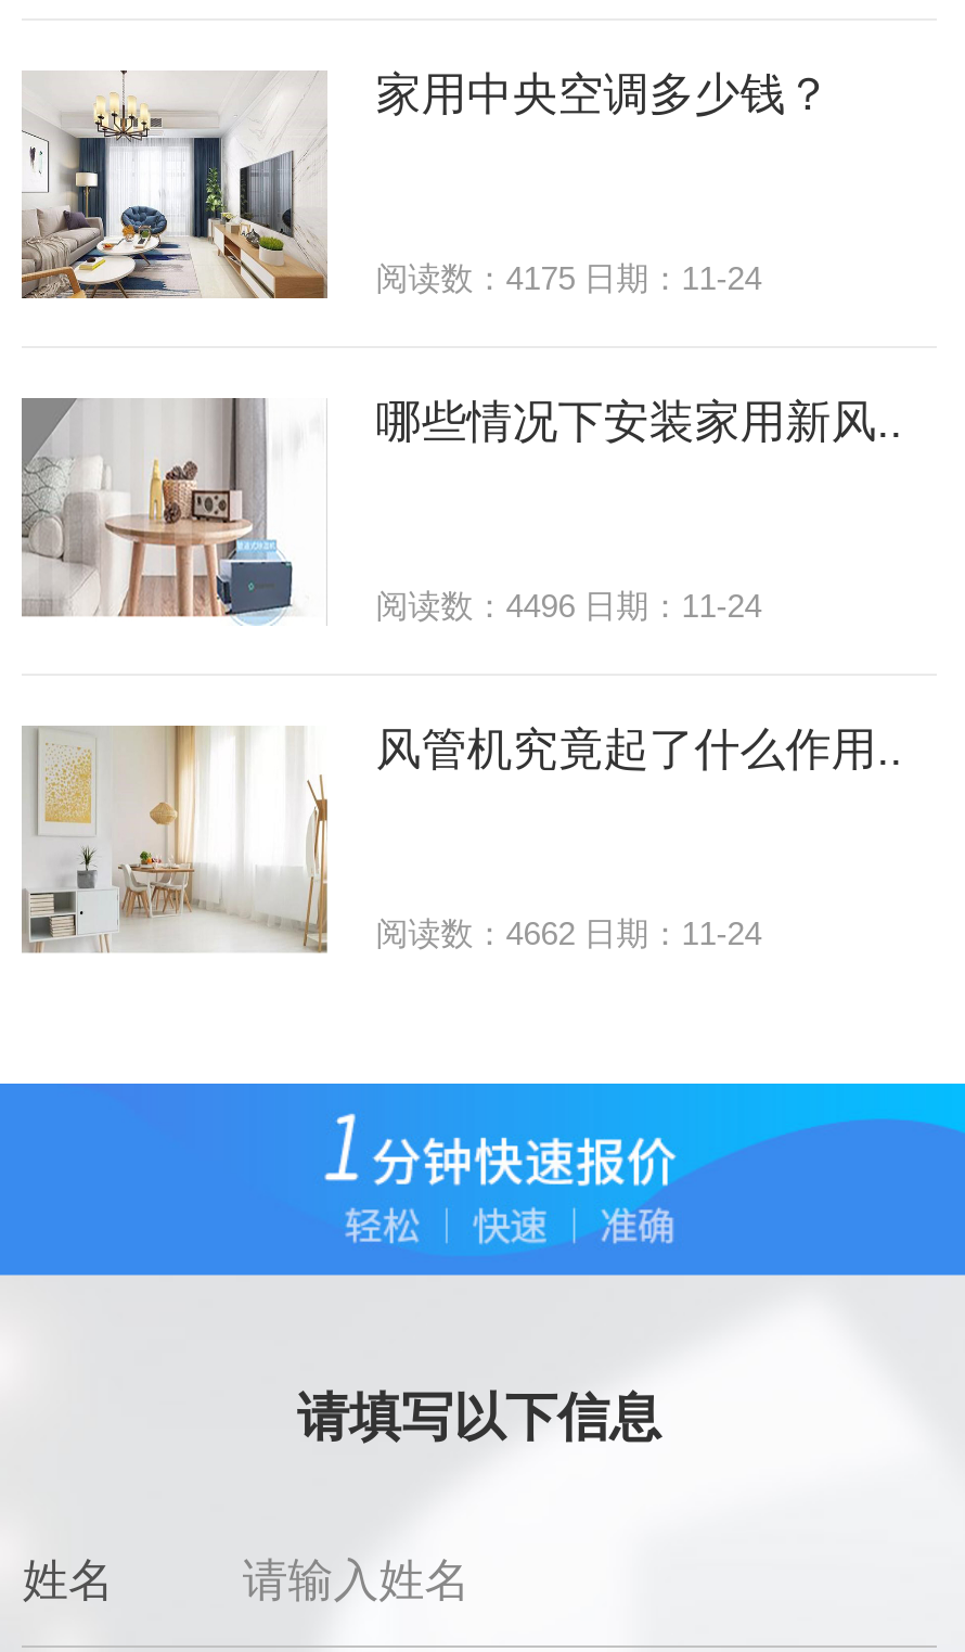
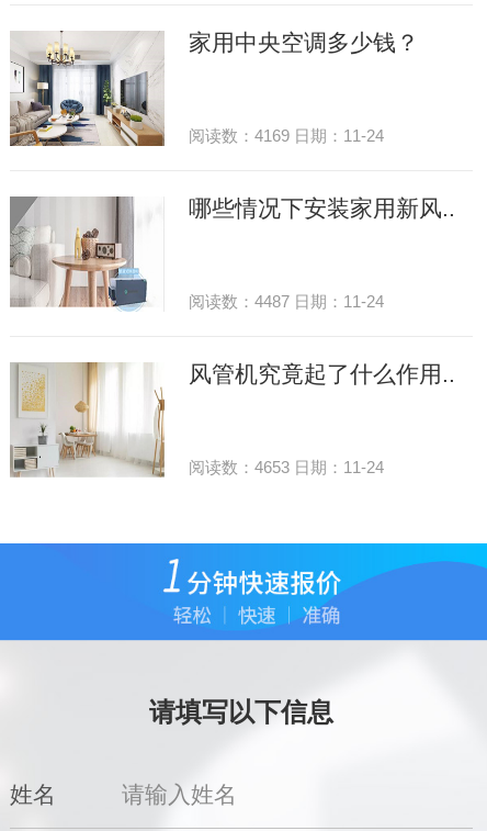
[376,259,762,296] 阅读数：4175 日期：11-24 -> [189,126,384,145] 阅读数：4169 日期：11-24
[376,586,762,623] 阅读数：4496 日期：11-24 -> [189,292,384,310] 阅读数：4487 日期：11-24
[376,914,762,951] 阅读数：4662 日期：11-24 -> [189,458,384,476] 阅读数：4653 日期：11-24

